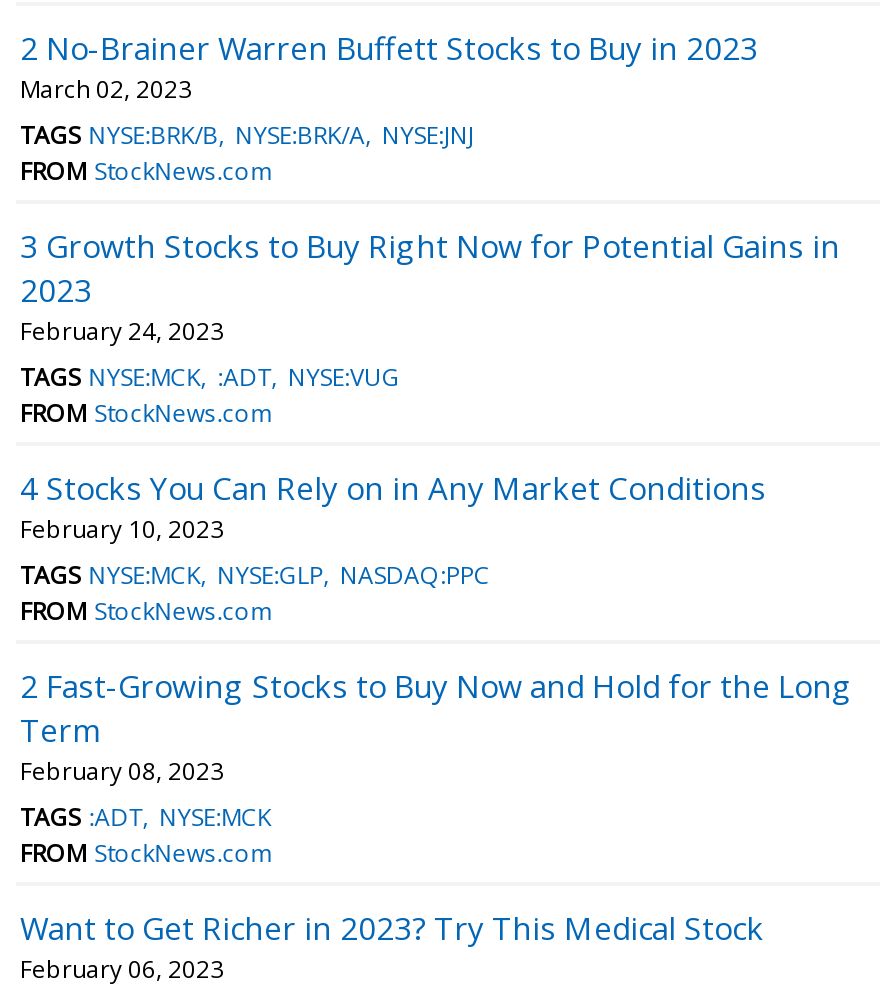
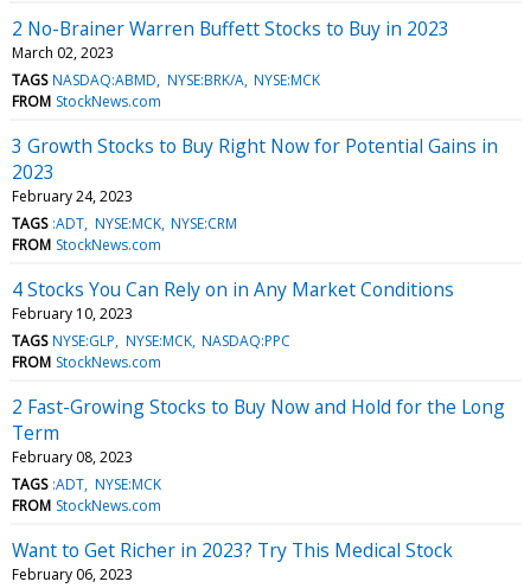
[20,118,474,152] TAGS NYSE:BRK/B NYSE:BRK/A NYSE:JNJ -> [12,70,320,90] TAGS NASDAQ:ABMD NYSE:BRK/A NYSE:MCK
[20,360,400,394] TAGS NYSE:MCK :ADT NYSE:VUG -> [12,213,237,233] TAGS :ADT NYSE:MCK NYSE:CRM
[20,558,490,592] TAGS NYSE:MCK NYSE:GLP NASDAQ:PPC -> [12,331,290,351] TAGS NYSE:GLP NYSE:MCK NASDAQ:PPC

